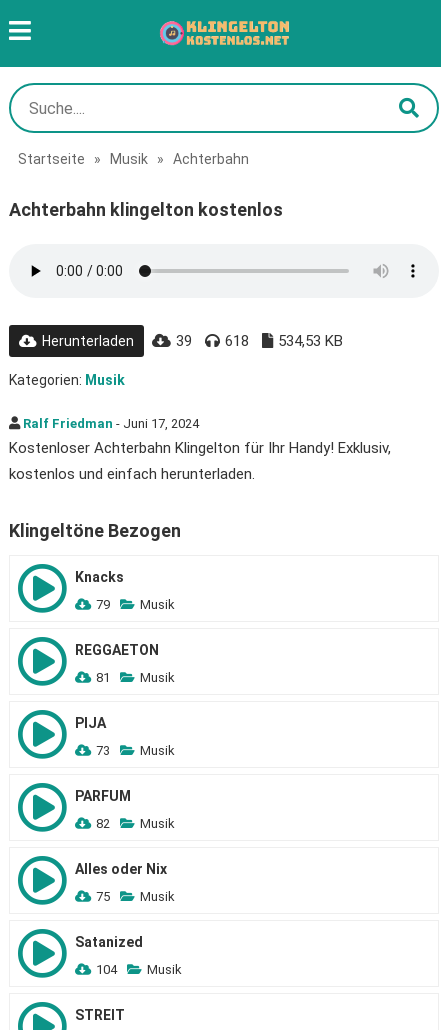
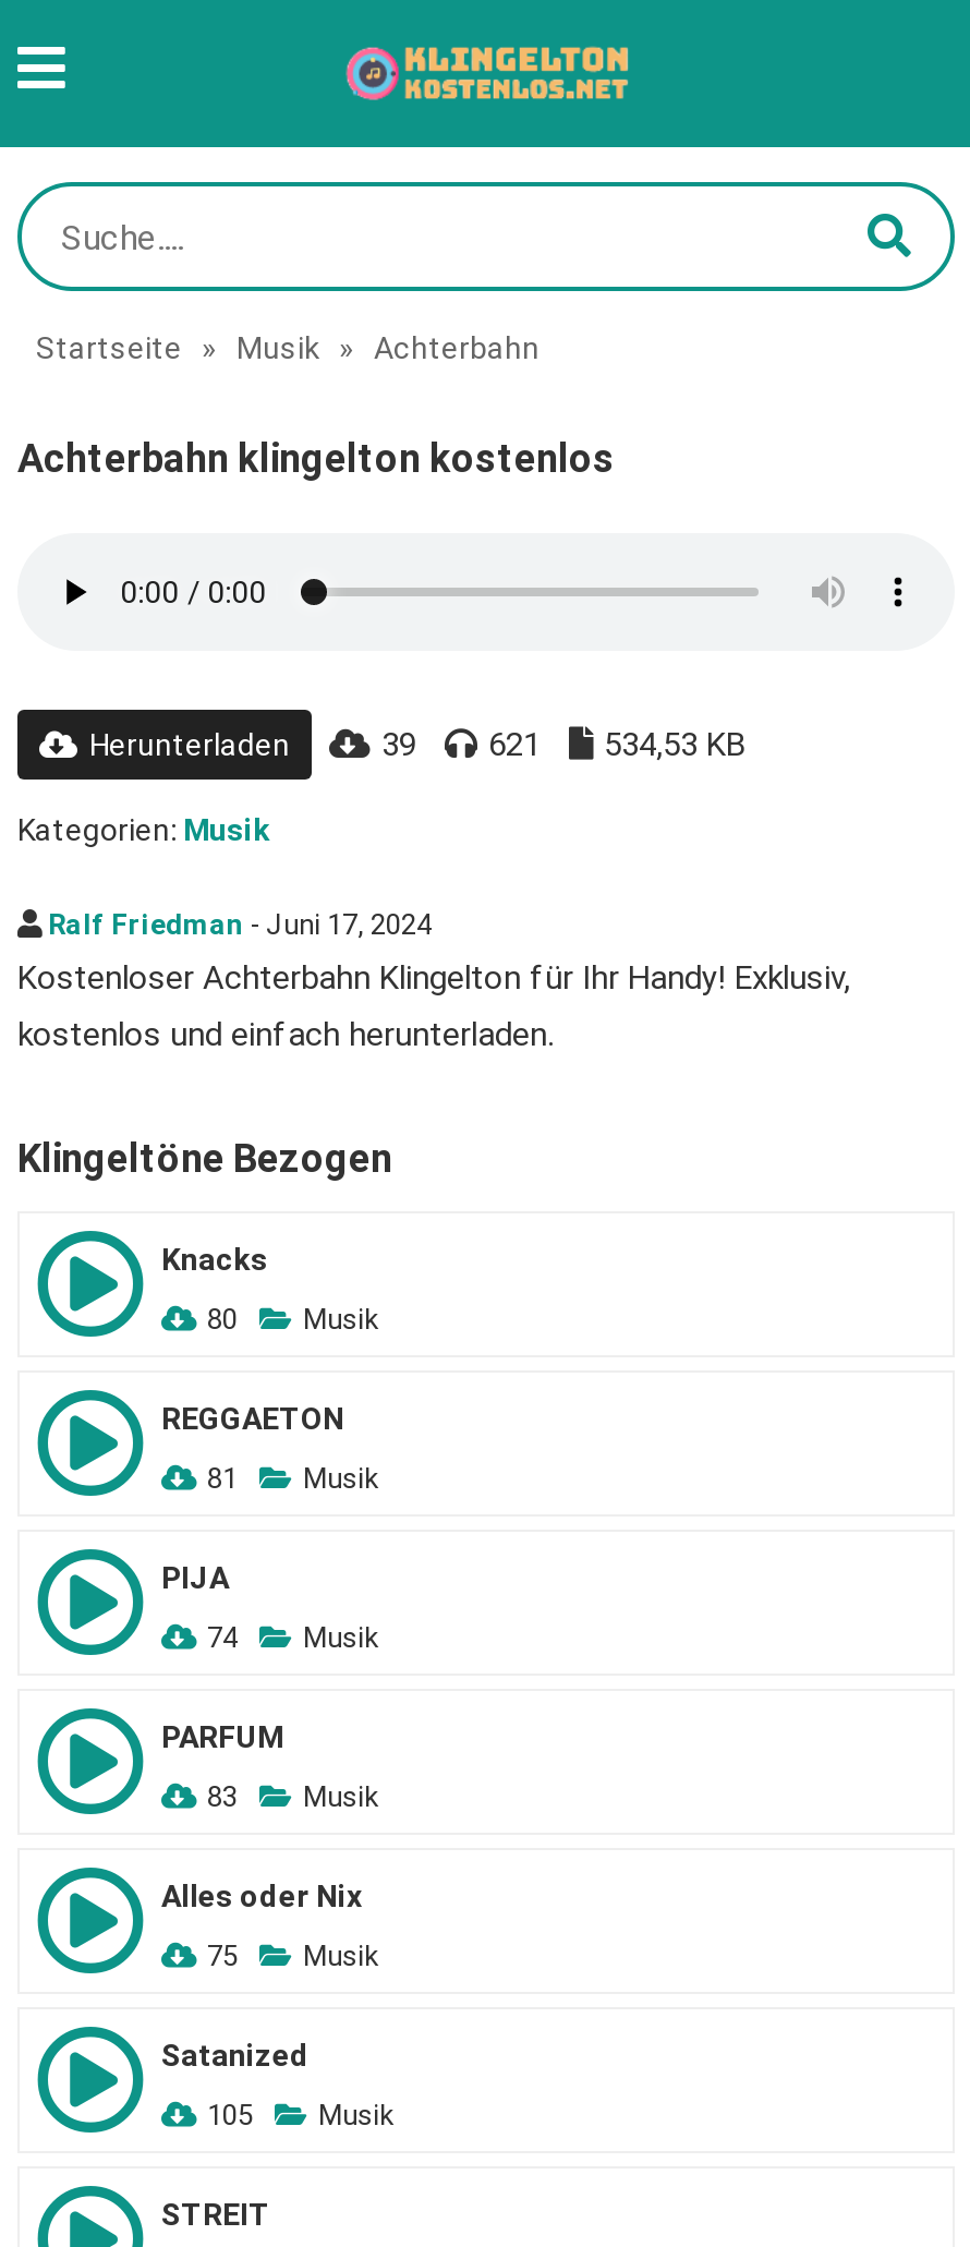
[176,332,343,350] 39 618 534,53 KB -> [381,725,745,764] 39 621 534,53 KB
[96,597,175,612] 79 Musik -> [207,1303,379,1336] 80 Musik
[96,743,175,758] 73 Musik -> [207,1621,379,1654] 74 Musik
[96,816,175,831] 82 Musik -> [207,1780,379,1813] 83 Musik
[96,962,182,977] 104 Musik -> [207,2099,395,2131] 105 Musik

